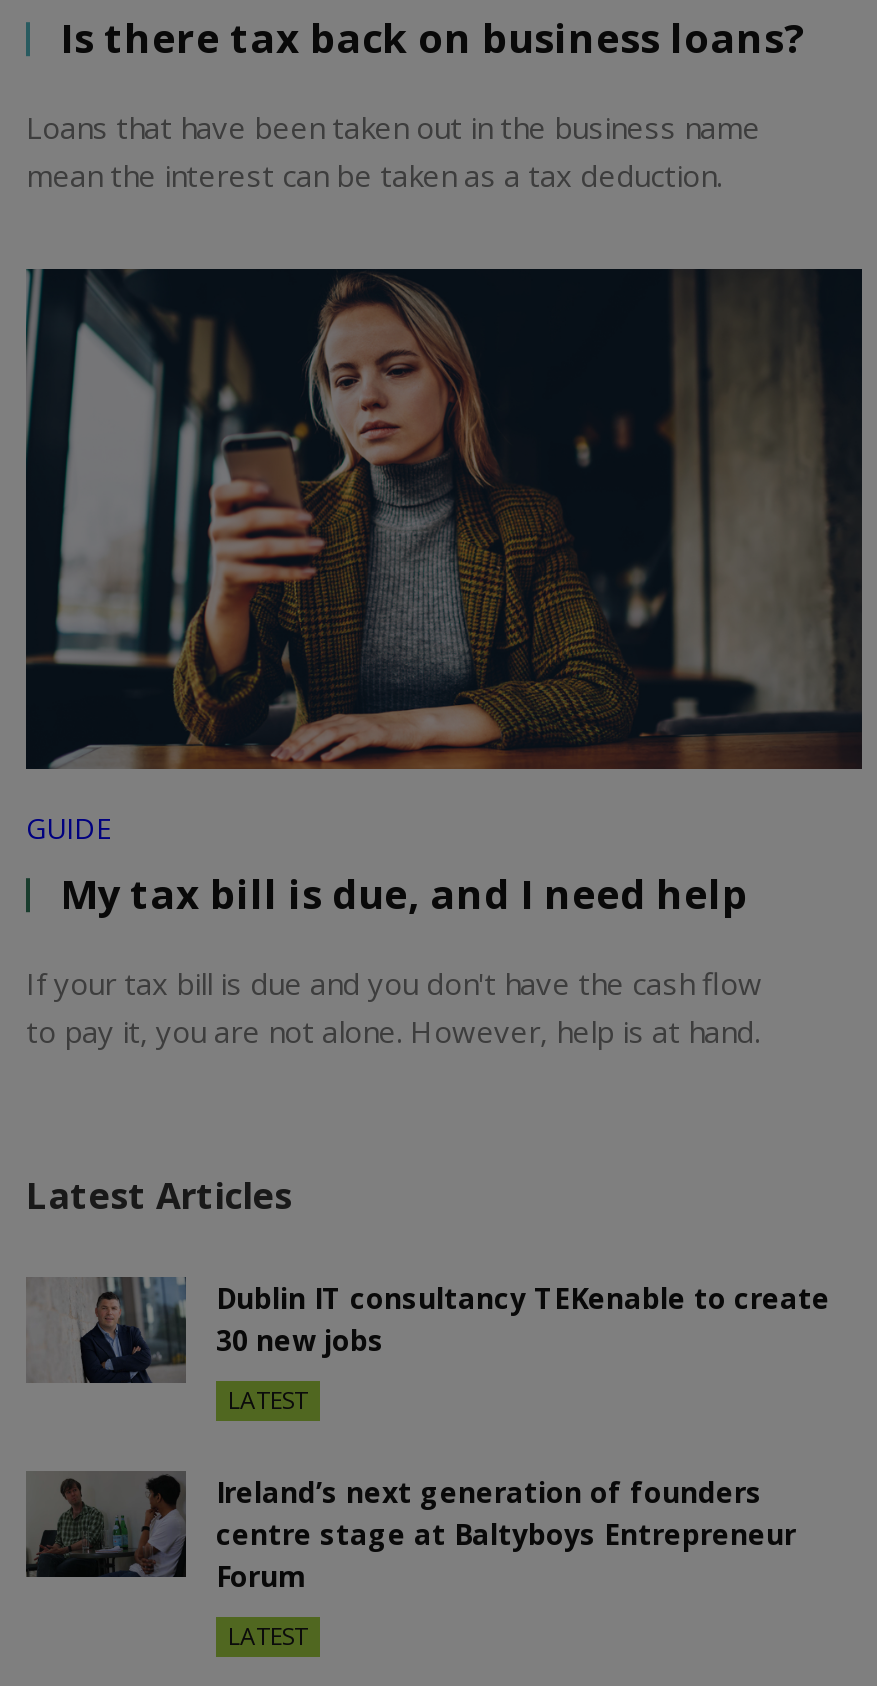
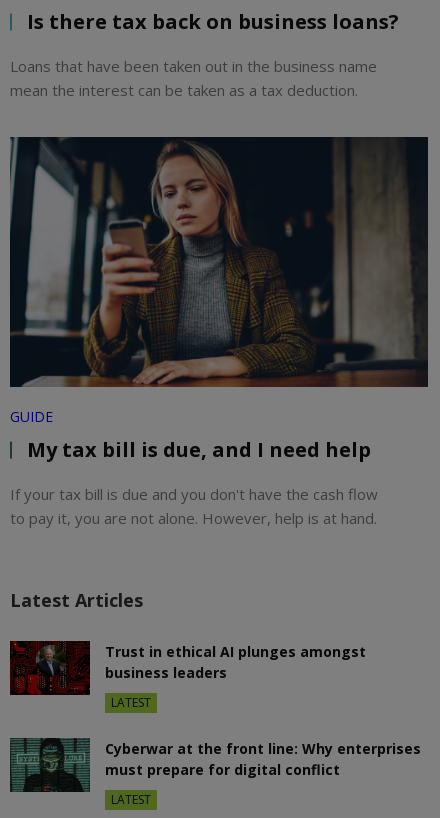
[26,1276,830,1386] [image] | Dublin IT consultancy TEKenable to create | 30 new jobs -> [9,640,366,696] [image] | Trust in ethical AI plunges amongst | business leaders
[26,1472,796,1594] [image] | Ireland’s next generation of founders | centre stage at Baltyboys Entrepreneur | Forum -> [10,738,421,793] [image] | Cyberwar at the front line: Why enterprises | must prepare for digital conflict

